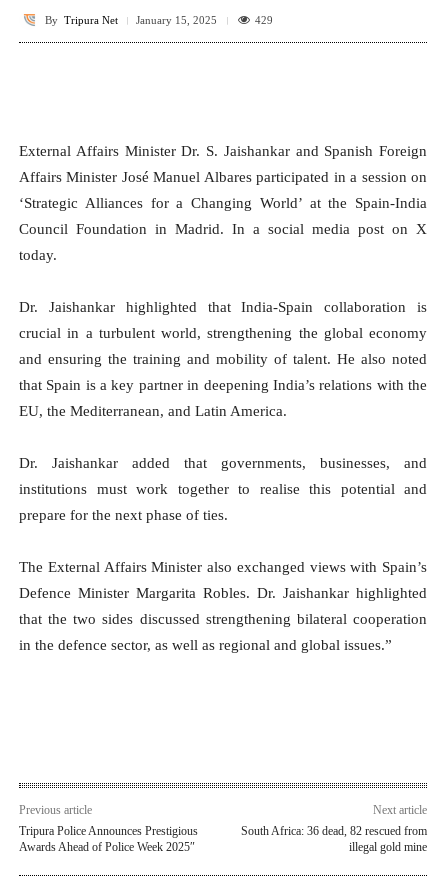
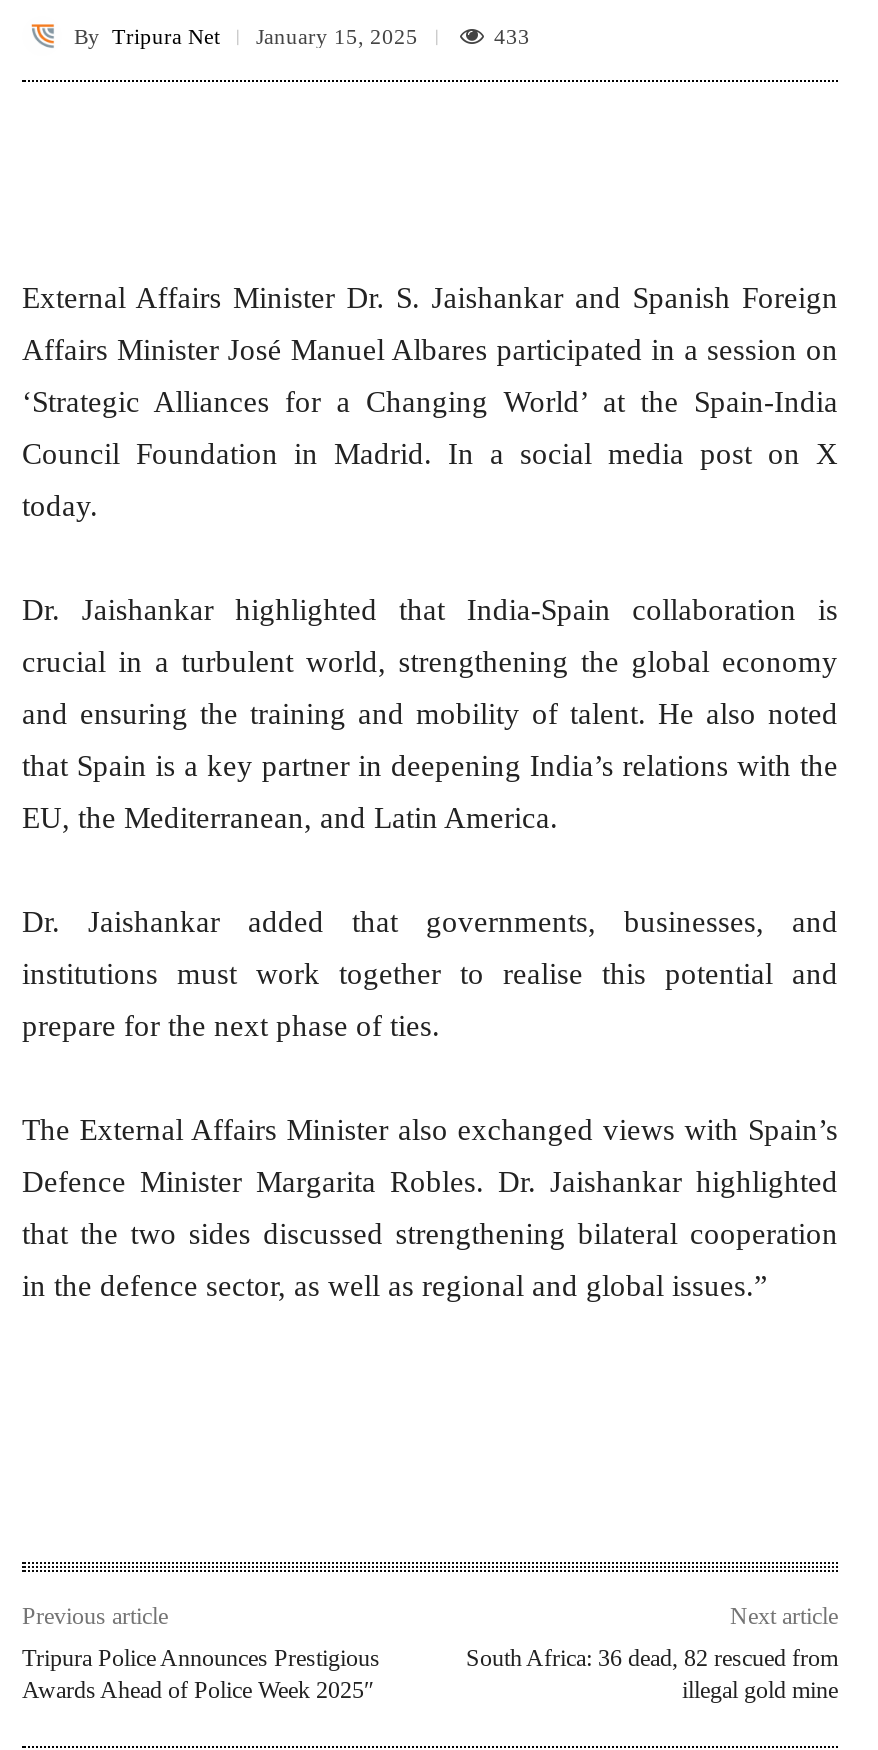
[255,14,273,26] 429 -> [494,24,530,48] 433

